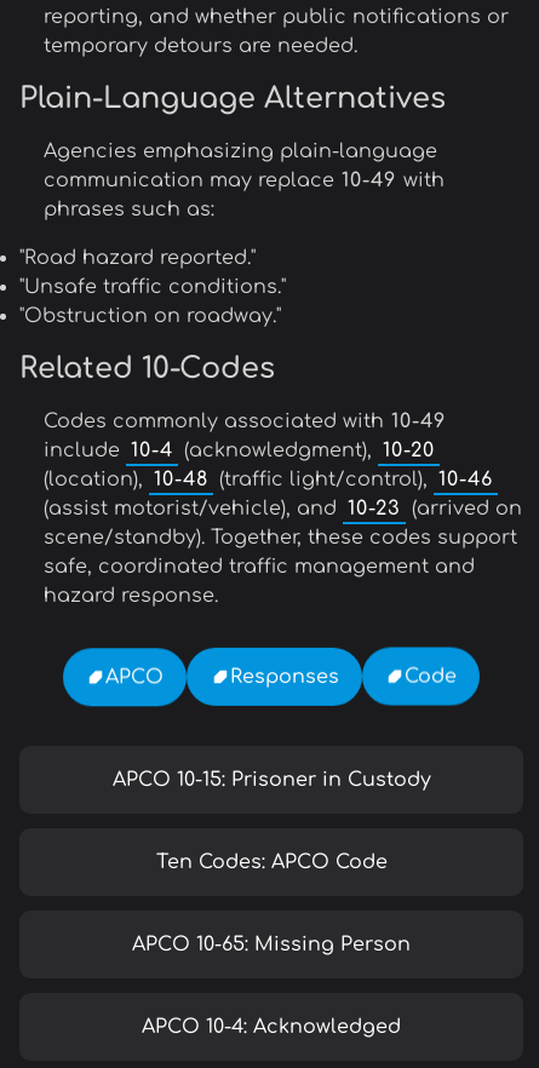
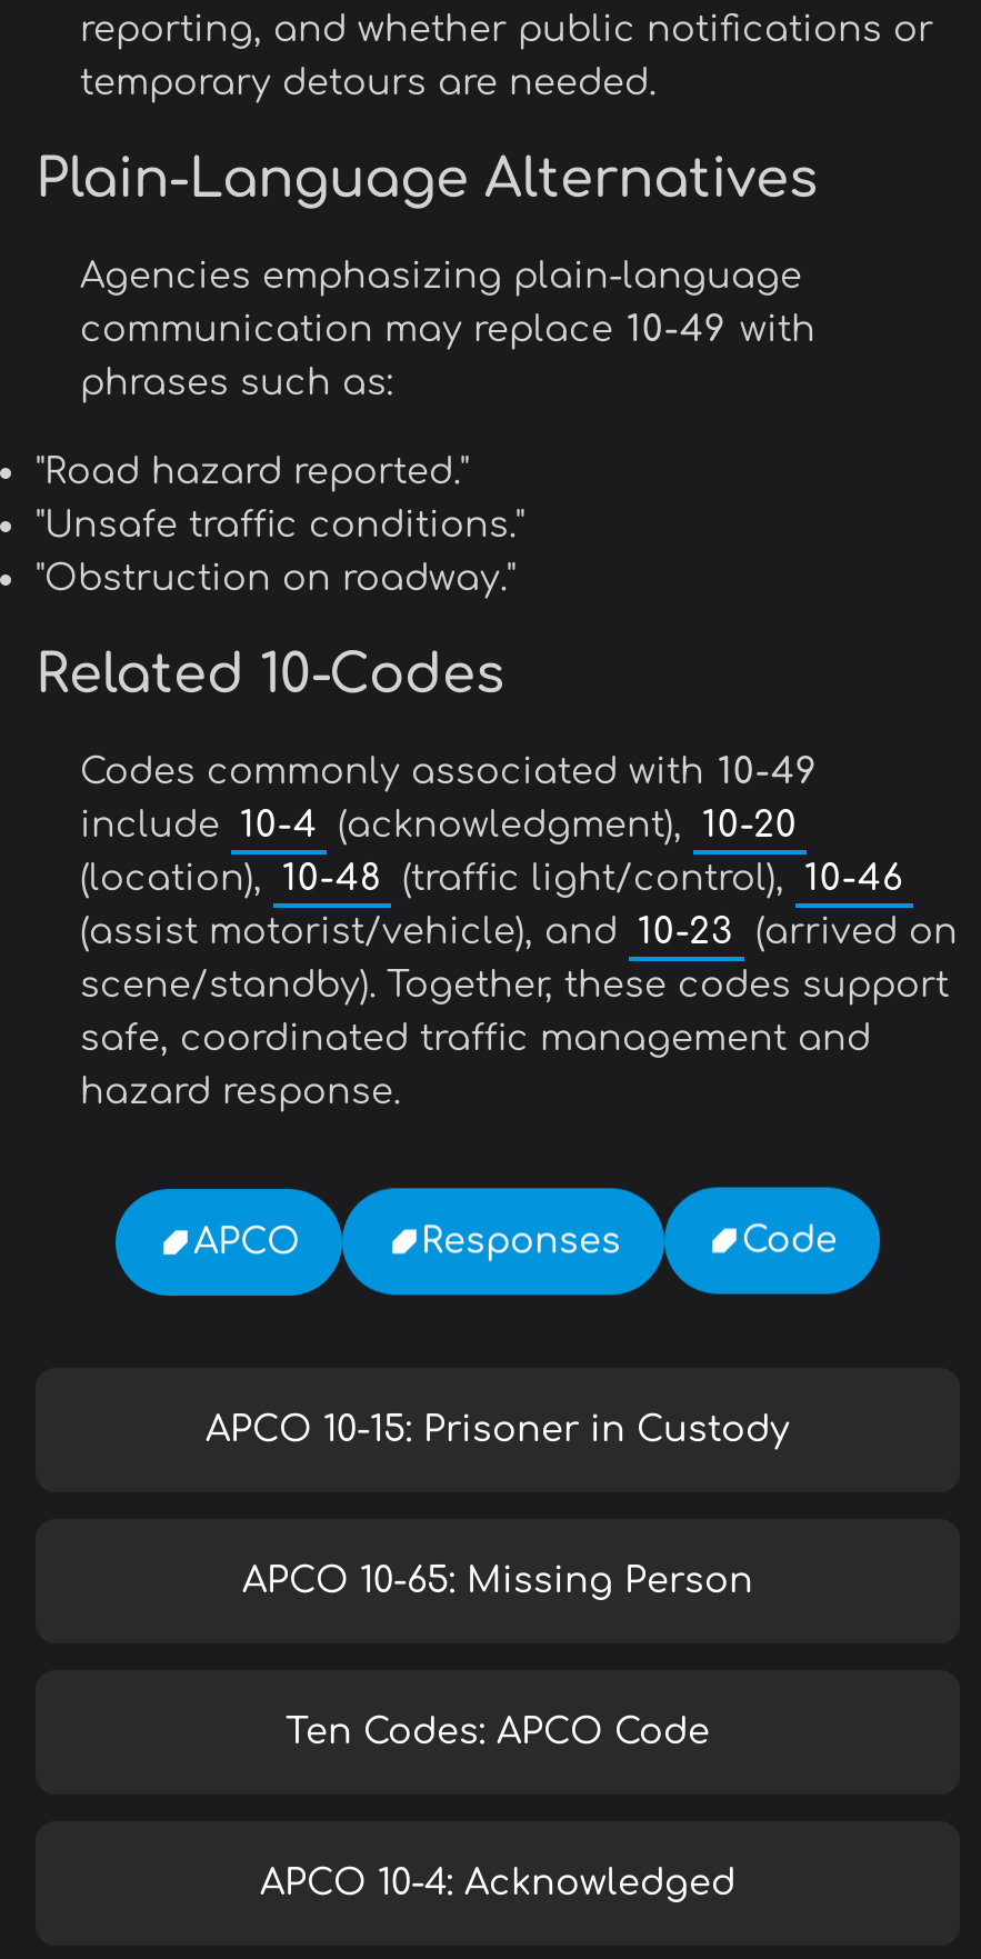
moved [156,851,387,873] -> [286,1712,710,1752]: Ten Codes: APCO Code
moved [132,934,411,955] -> [242,1561,753,1601]: APCO 10-65: Missing Person

